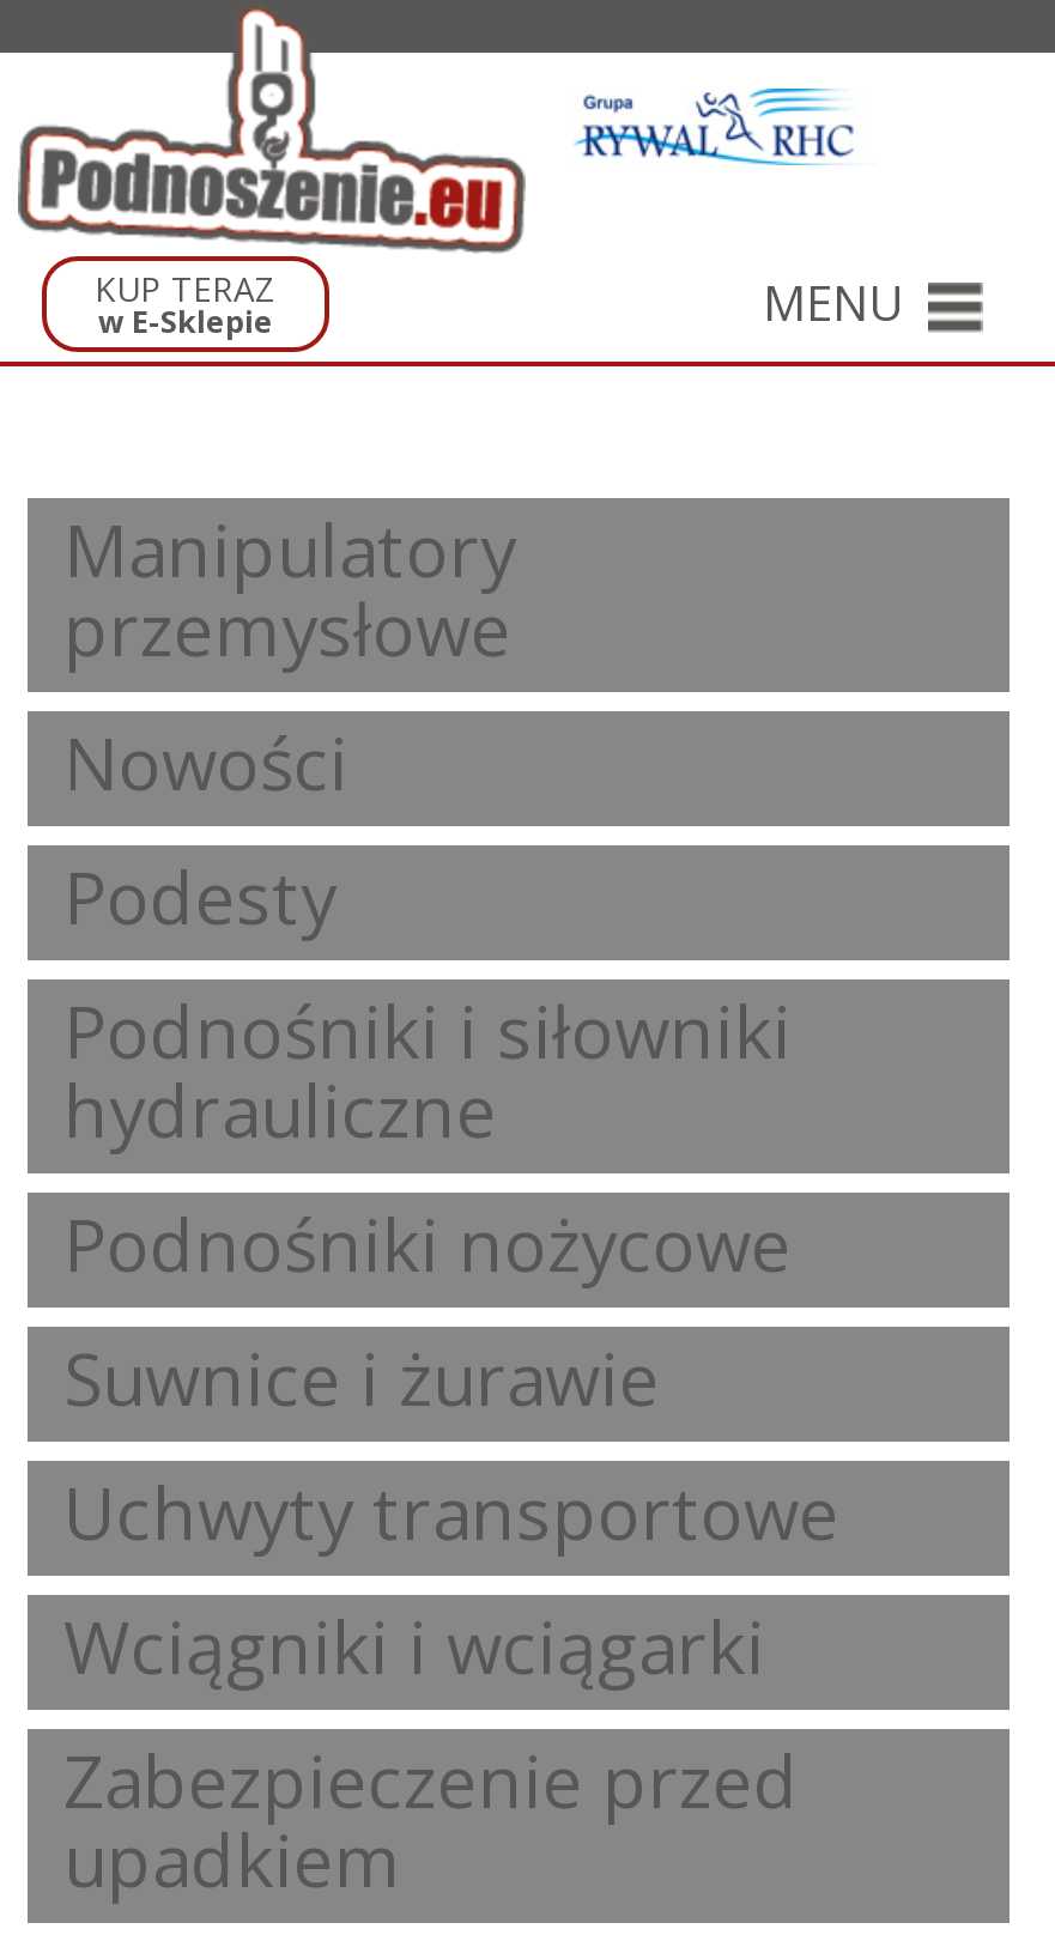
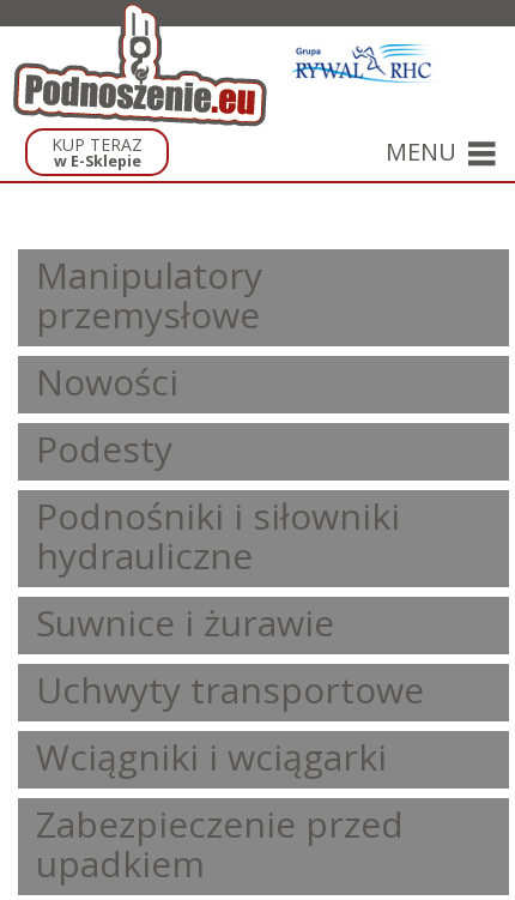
[63,1195,792,1293] Podnośniki nożycowe -> none

